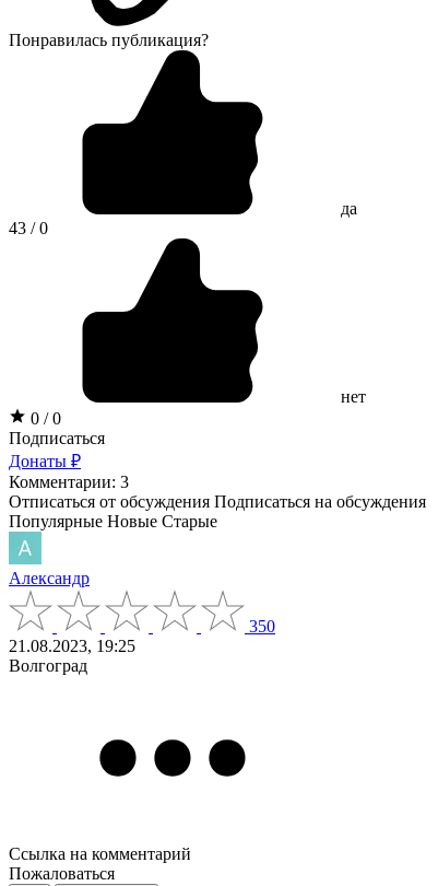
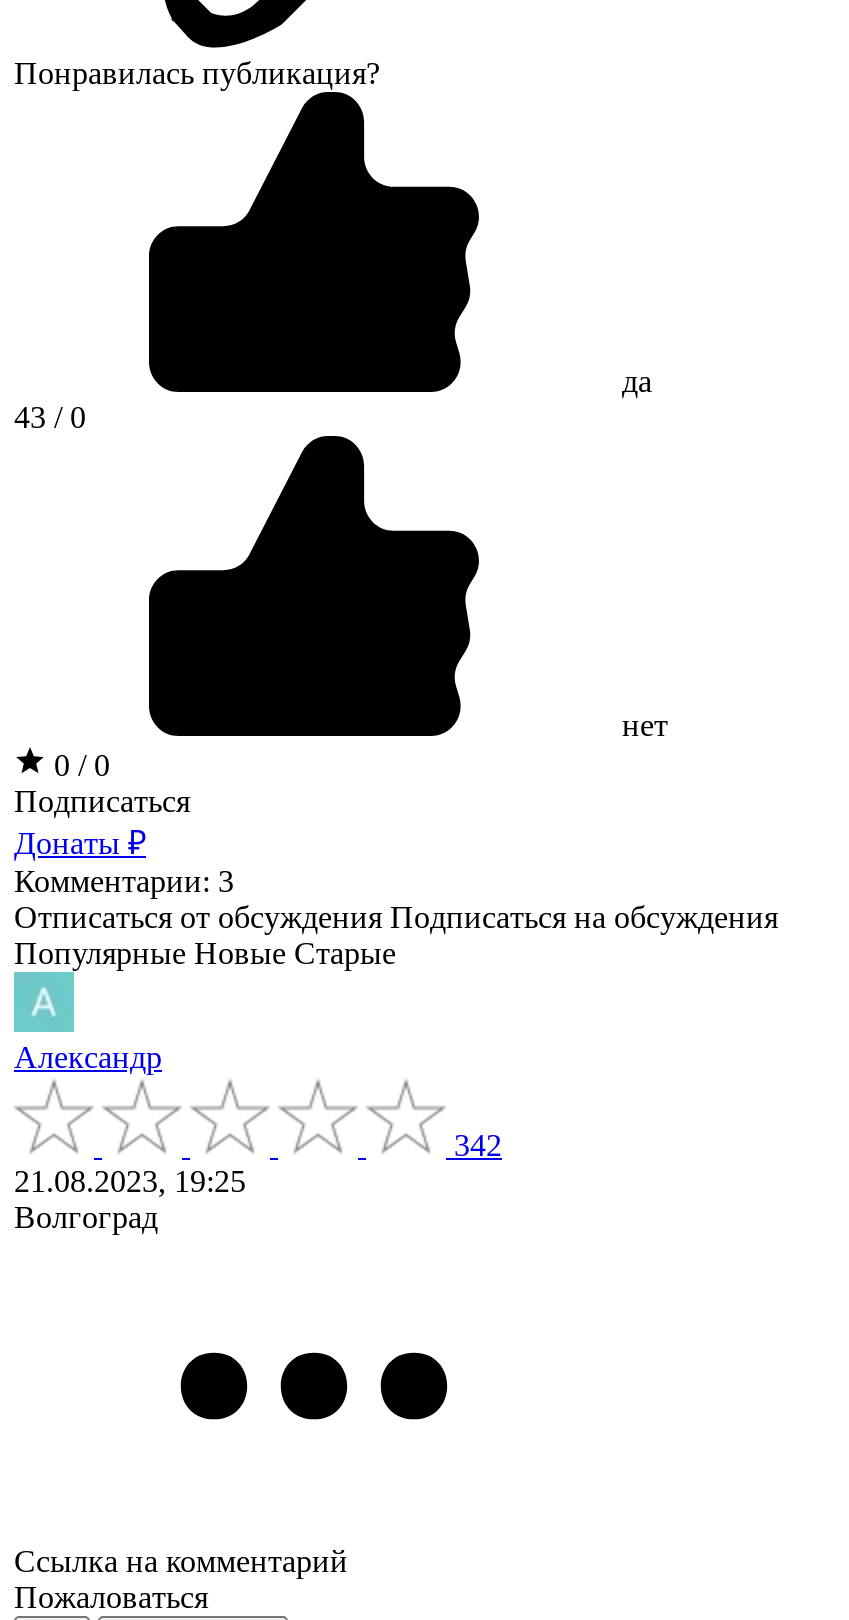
[245,617,275,636] 350 -> [446,1128,502,1162] 342

